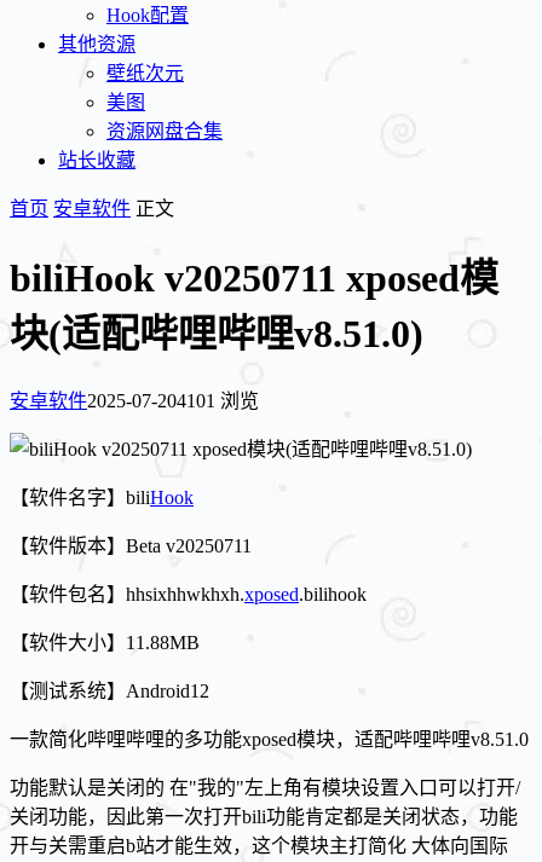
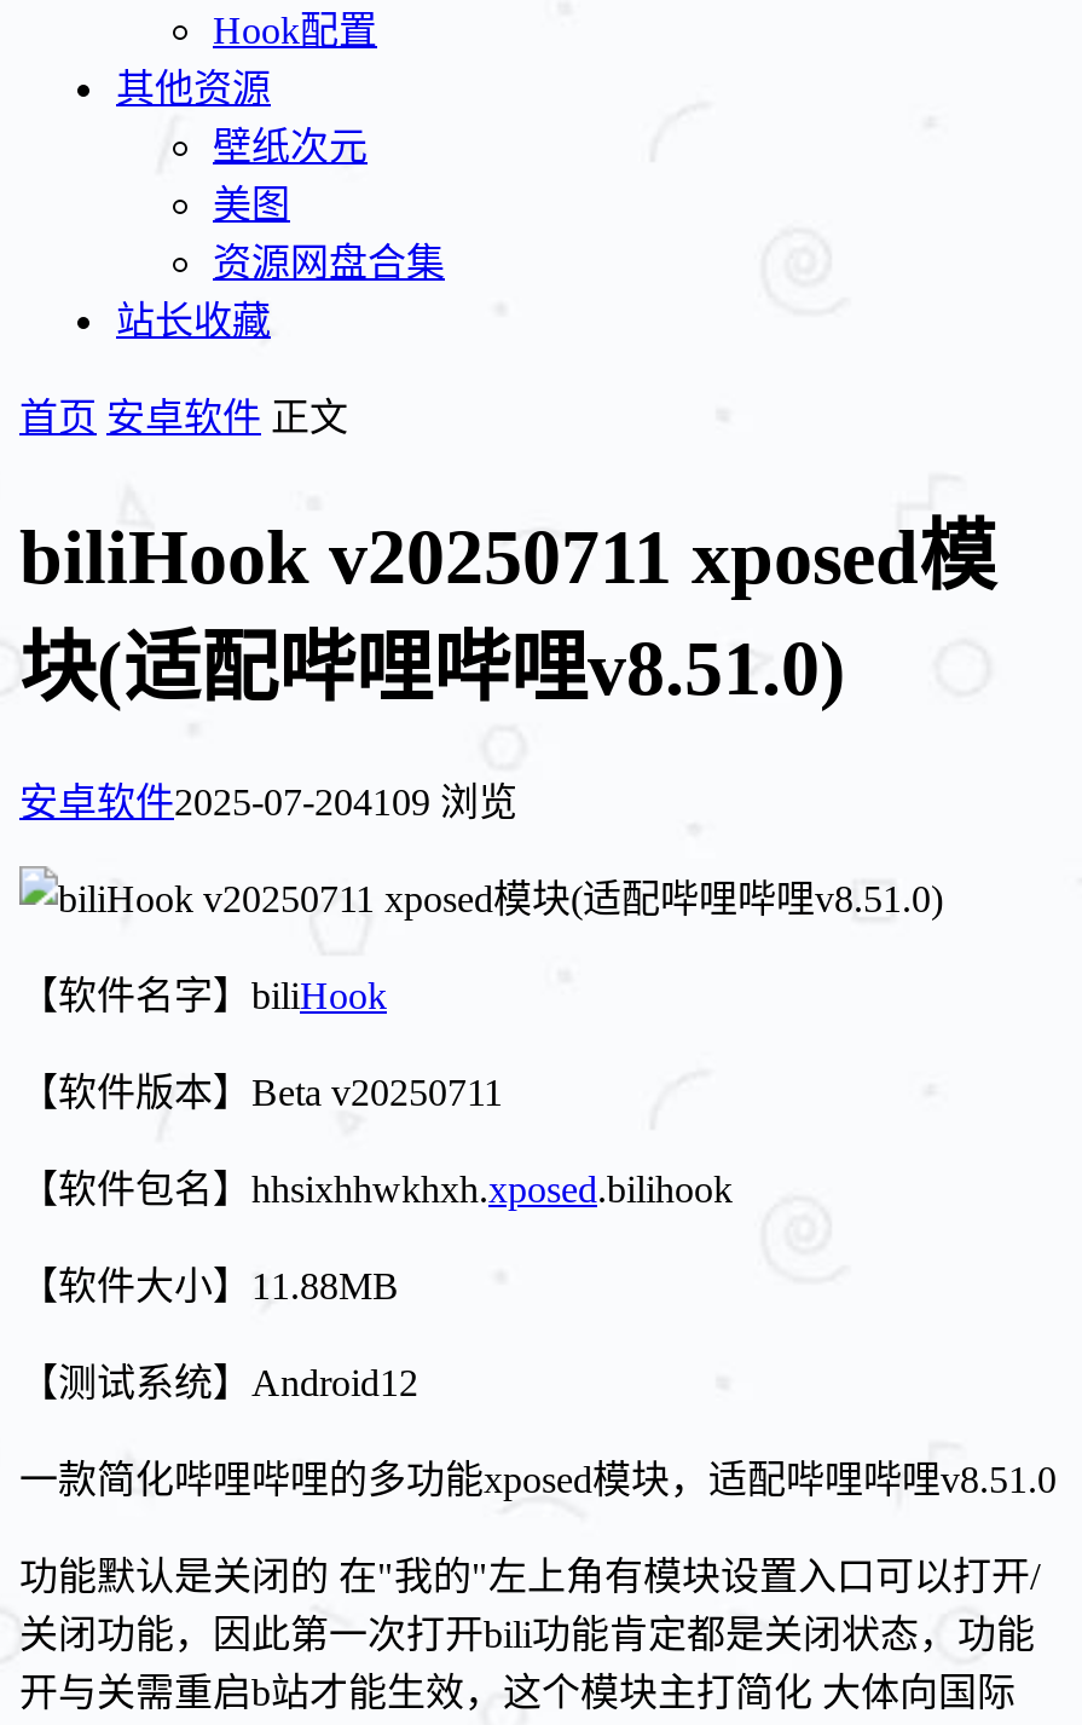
[10,390,259,411] 安卓软件2025-07-204101 浏览 -> [19,781,517,822] 安卓软件2025-07-204109 浏览

